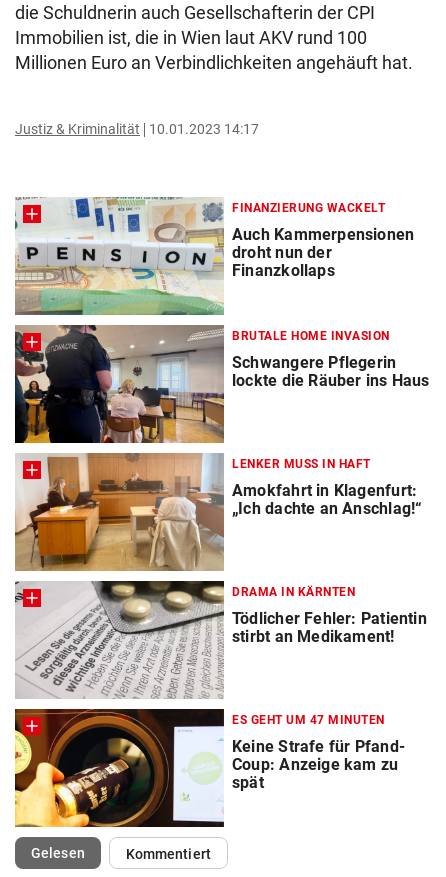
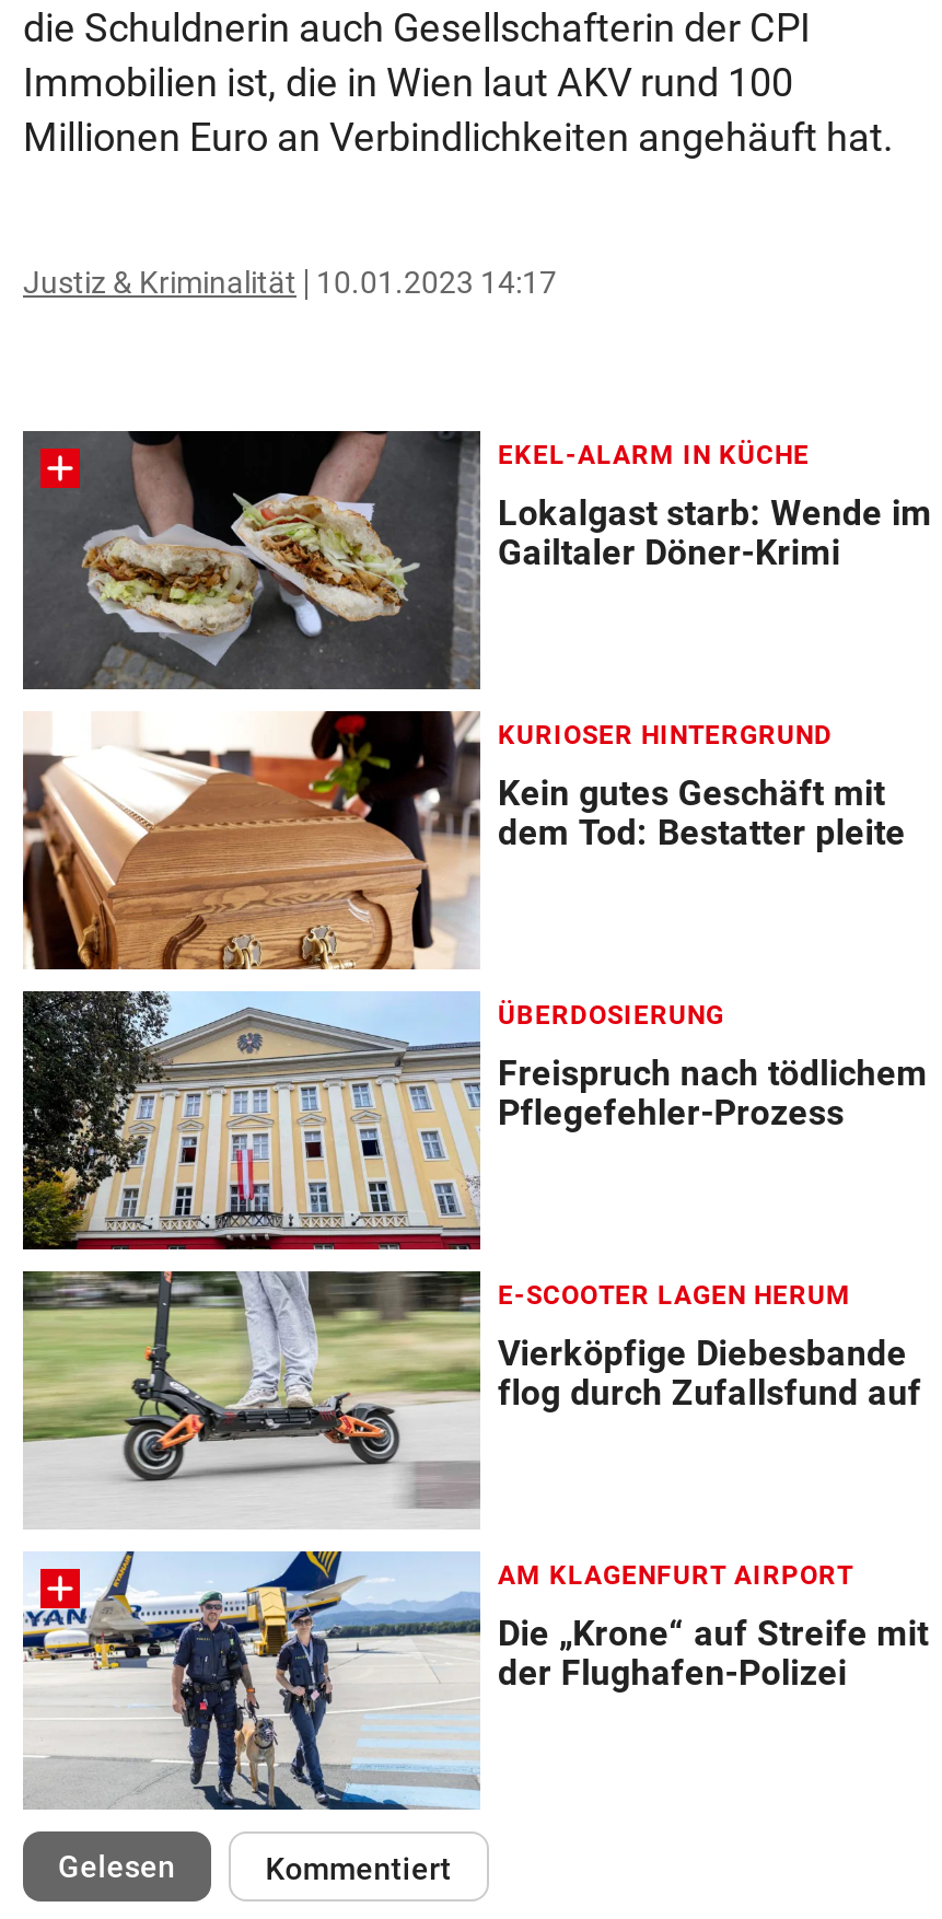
[15,196,385,316] [image] | FINANZIERUNG WACKELT -> [21,429,810,691] [image] | EKEL-ALARM IN KÜCHE
[232,225,414,280] Auch Kammerpensionen | droht nun der | Finanzkollaps -> [498,492,932,573] Lokalgast starb: Wende im | Gailtaler Döner-Krimi
[14,324,389,444] [image] | BRUTALE HOME INVASION -> [21,711,833,972] [image] | KURIOSER HINTERGRUND
[232,353,430,390] Schwangere Pflegerin | lockte die Räuber ins Haus -> [498,773,906,854] Kein gutes Geschäft mit | dem Tod: Bestatter pleite
[14,452,370,572] [image] | LENKER MUSS IN HAFT -> [21,989,724,1252] [image] | ÜBERDOSIERUNG
[232,481,422,518] Amokfahrt in Klagenfurt: | „Ich dachte an Anschlag!“ -> [498,1053,928,1134] Freispruch nach tödlichem | Pflegefehler-Prozess
[15,580,355,699] [image] | DRAMA IN KÄRNTEN -> [23,1269,851,1525] [image] | E-SCOOTER LAGEN HERUM
[232,609,427,646] Tödlicher Fehler: Patientin | stirbt an Medikament! -> [498,1333,921,1414] Vierköpfige Diebesbande | flog durch Zufallsfund auf
[14,708,384,828] [image] | ES GEHT UM 47 MINUTEN -> [21,1549,853,1812] [image] | AM KLAGENFURT AIRPORT
[232,737,405,792] Keine Strafe für Pfand- | Coup: Anzeige kam zu | spät -> [498,1614,928,1694] Die „Krone“ auf Streife mit | der Flughafen-Polizei

